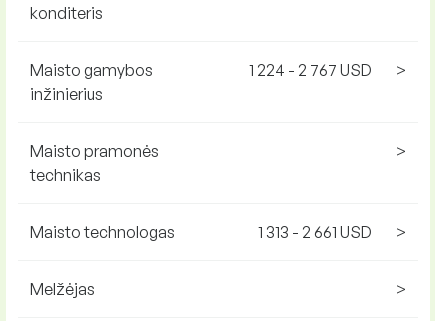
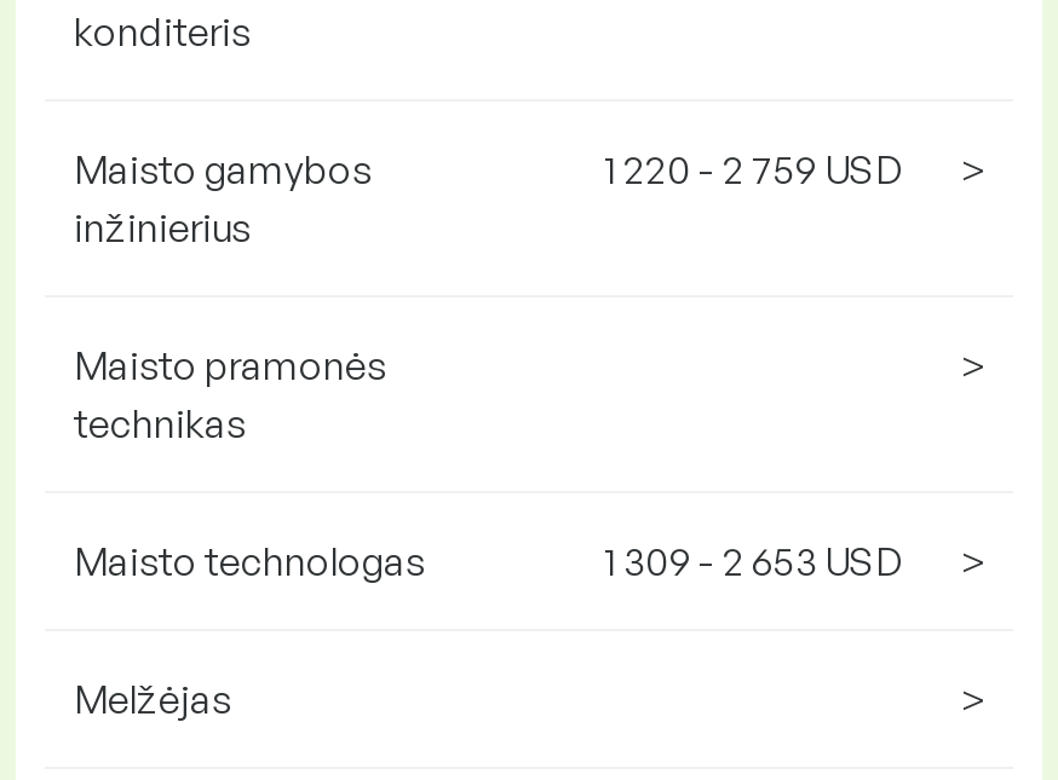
[249,60,372,80] 1 224 - 2 767 USD -> [604,145,902,193] 1 220 - 2 759 USD
[258,222,372,242] 1 313 - 2 661 USD -> [604,537,902,585] 1 309 - 2 653 USD

